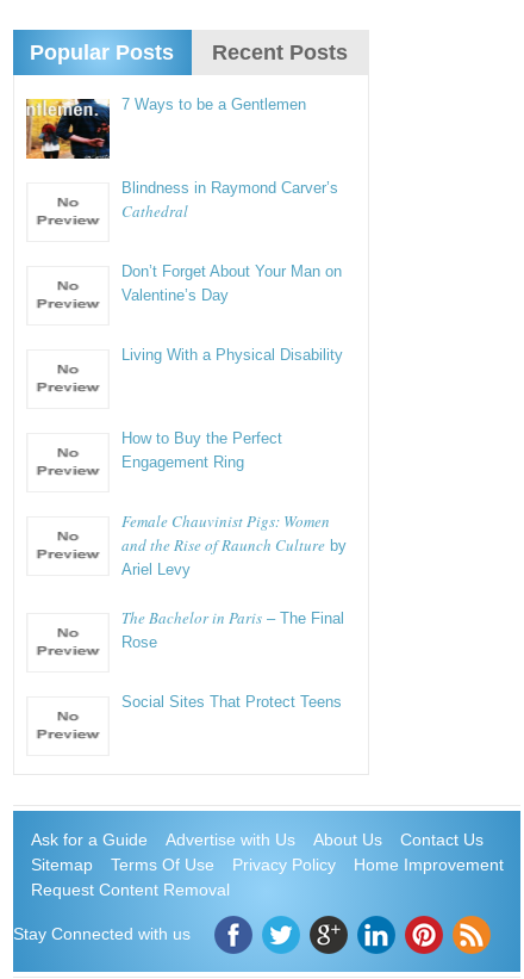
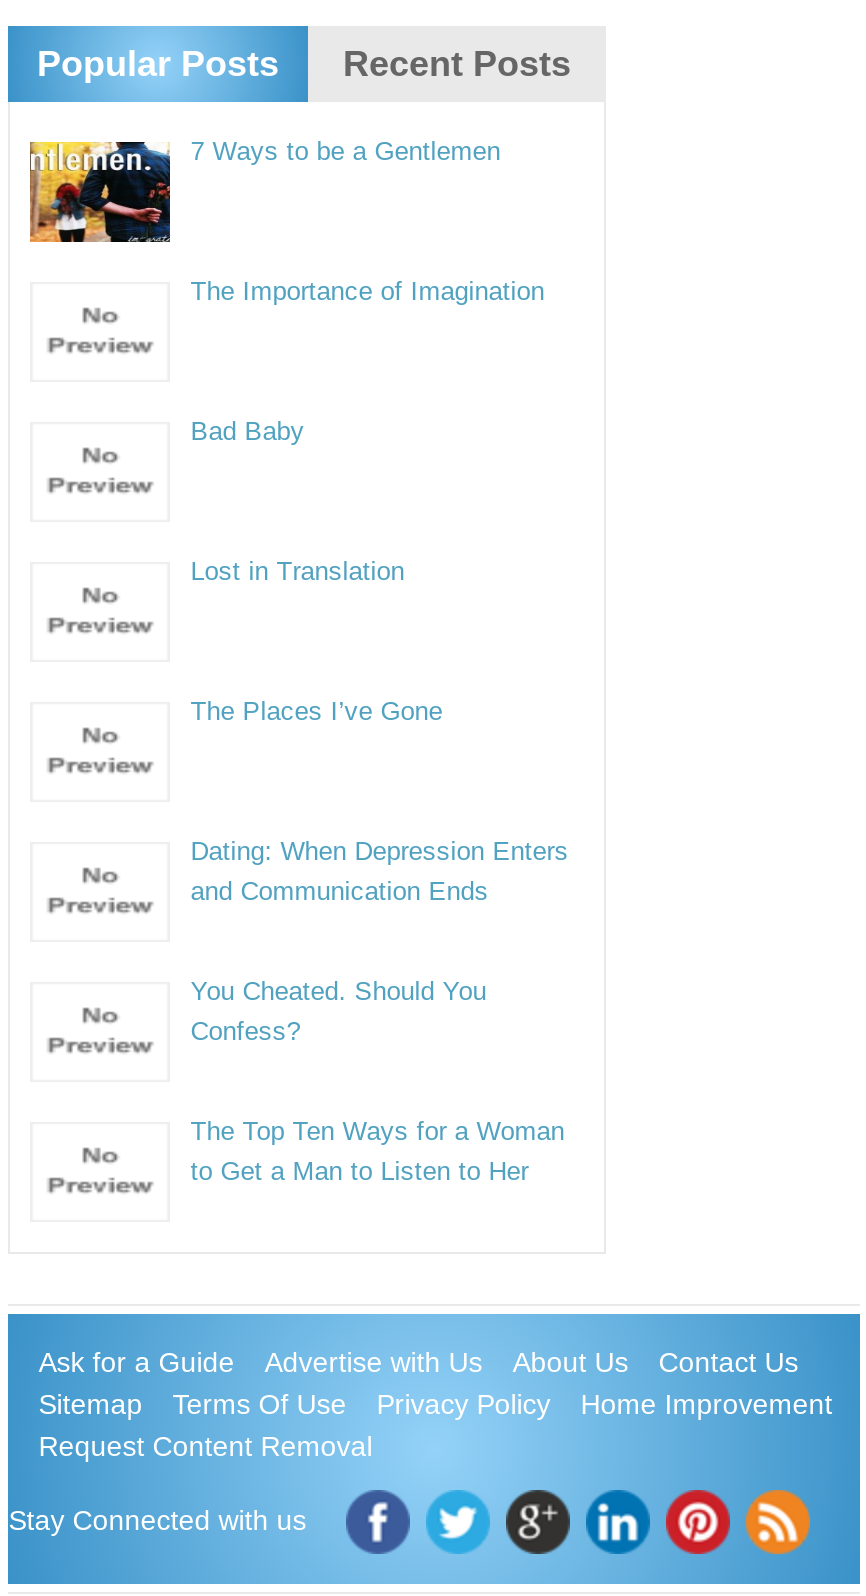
[122,179,338,222] Blindness in Raymond Carver’s | Cathedral -> [190,276,544,306] The Importance of Imagination
[122,262,342,304] Don’t Forget About Your Man on | Valentine’s Day -> [190,416,304,446] Bad Baby
[122,346,343,364] Living With a Physical Disability -> [190,556,404,586] Lost in Translation
[122,429,282,471] How to Buy the Perfect | Engagement Ring -> [190,696,442,726] The Places I’ve Gone
[122,510,347,578] Female Chauvinist Pigs: Women | and the Rise of Raunch Culture by | Ariel Levy -> [190,836,568,906] Dating: When Depression Enters | and Communication Ends
[122,607,344,651] The Bachelor in Paris – The Final | Rose -> [190,976,486,1046] You Cheated. Should You | Confess?
[122,693,342,711] Social Sites That Protect Teens -> [190,1116,564,1186] The Top Ten Ways for a Woman | to Get a Man to Listen to Her

